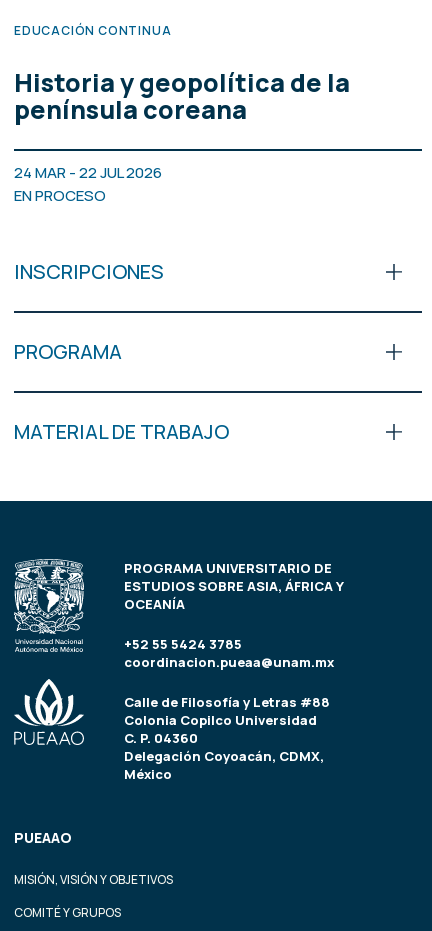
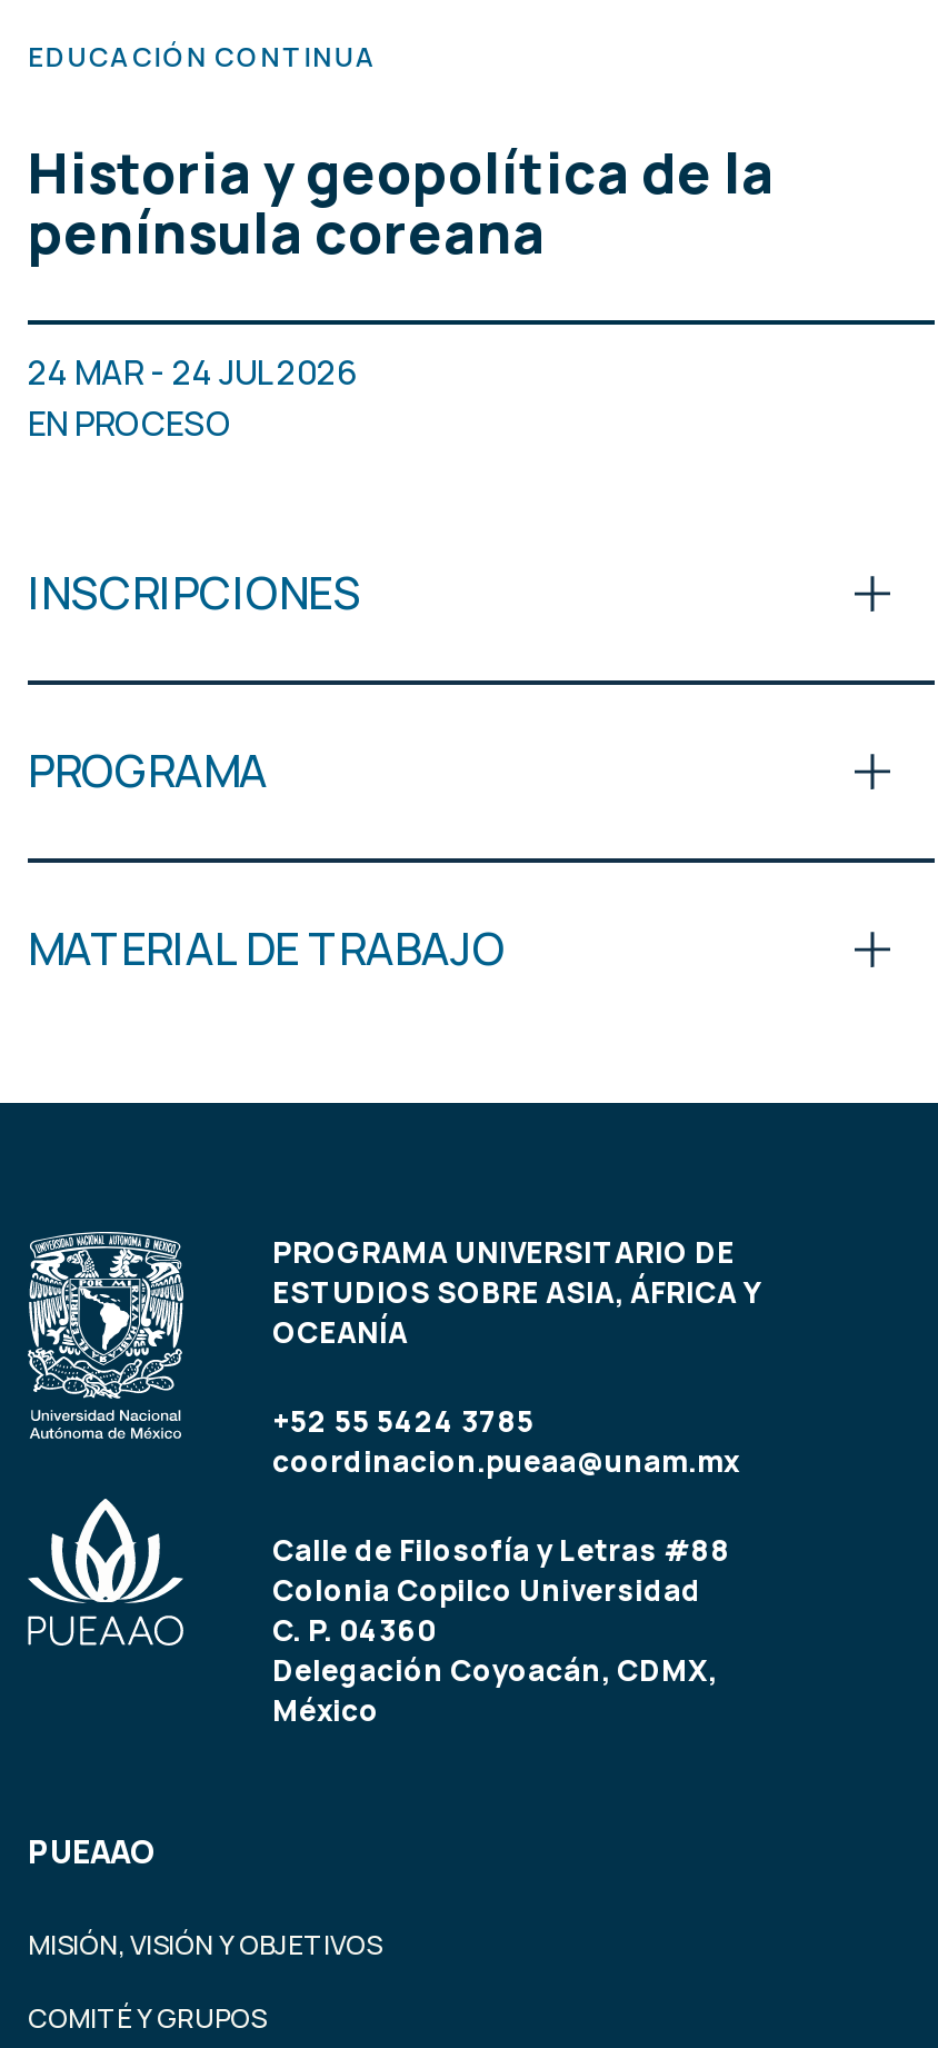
[14,162,162,183] 24 MAR - 22 JUL 2026 -> [28,348,357,395] 24 MAR - 24 JUL 2026

